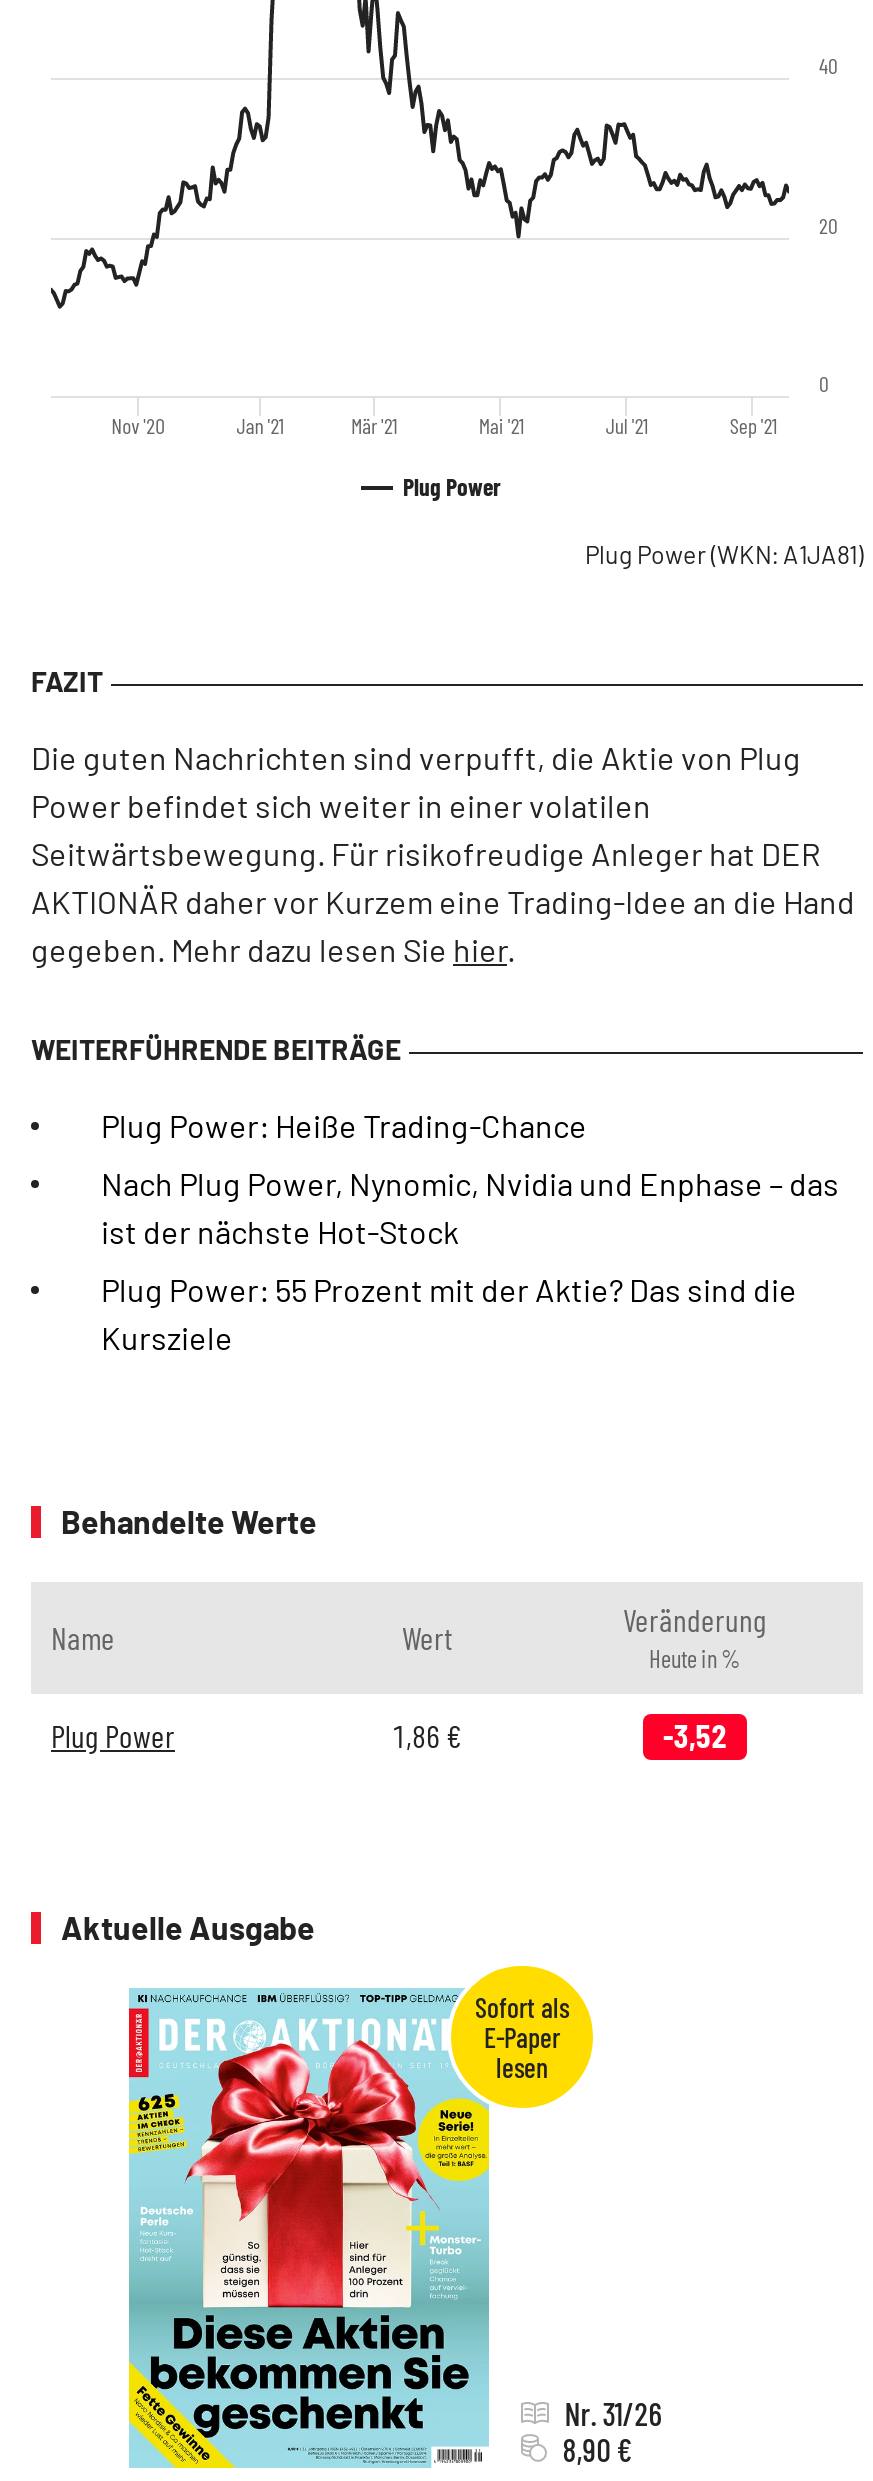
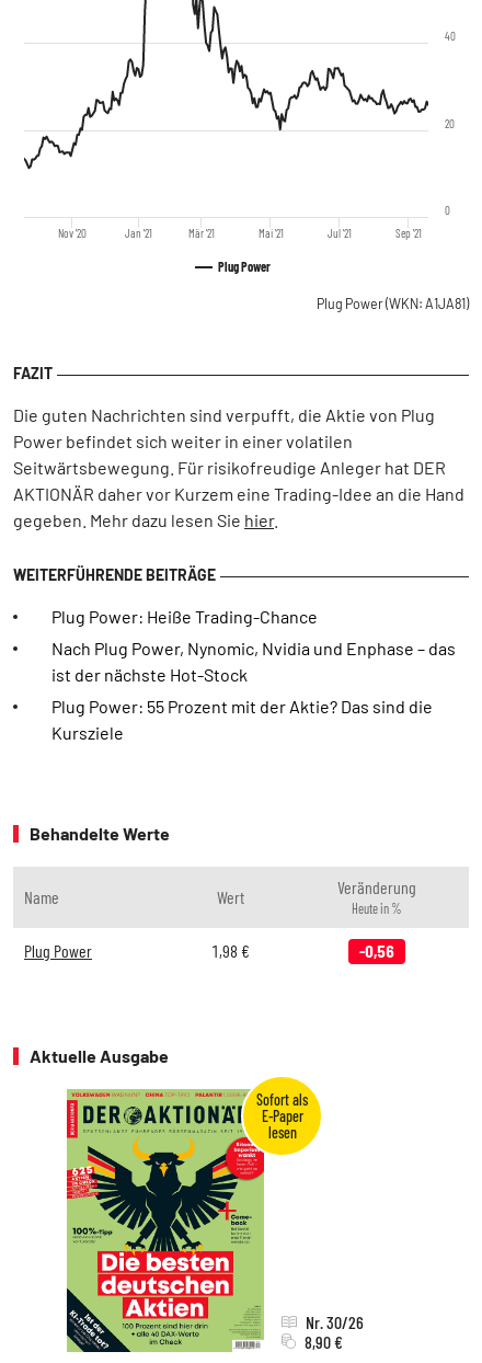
[392,1716,462,1754] 1,86 € -> [211,940,249,961] 1,98 €
[663,1716,727,1754] -3,52 -> [359,940,394,961] -0,56
[127,1988,663,2470] [image] | Nr. 31/26 -> [66,1088,363,1353] [image] | Nr. 30/26

